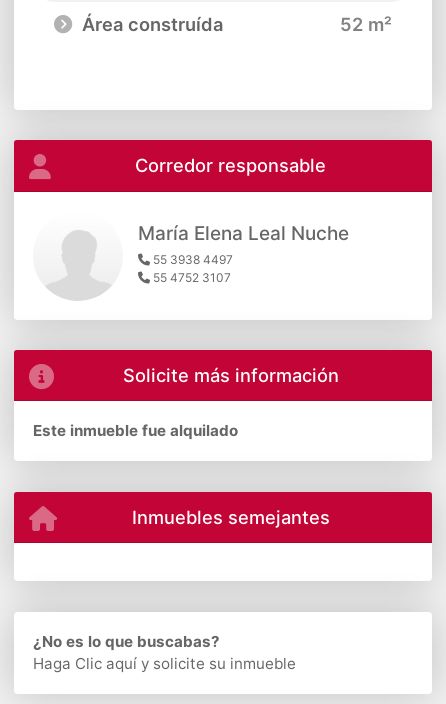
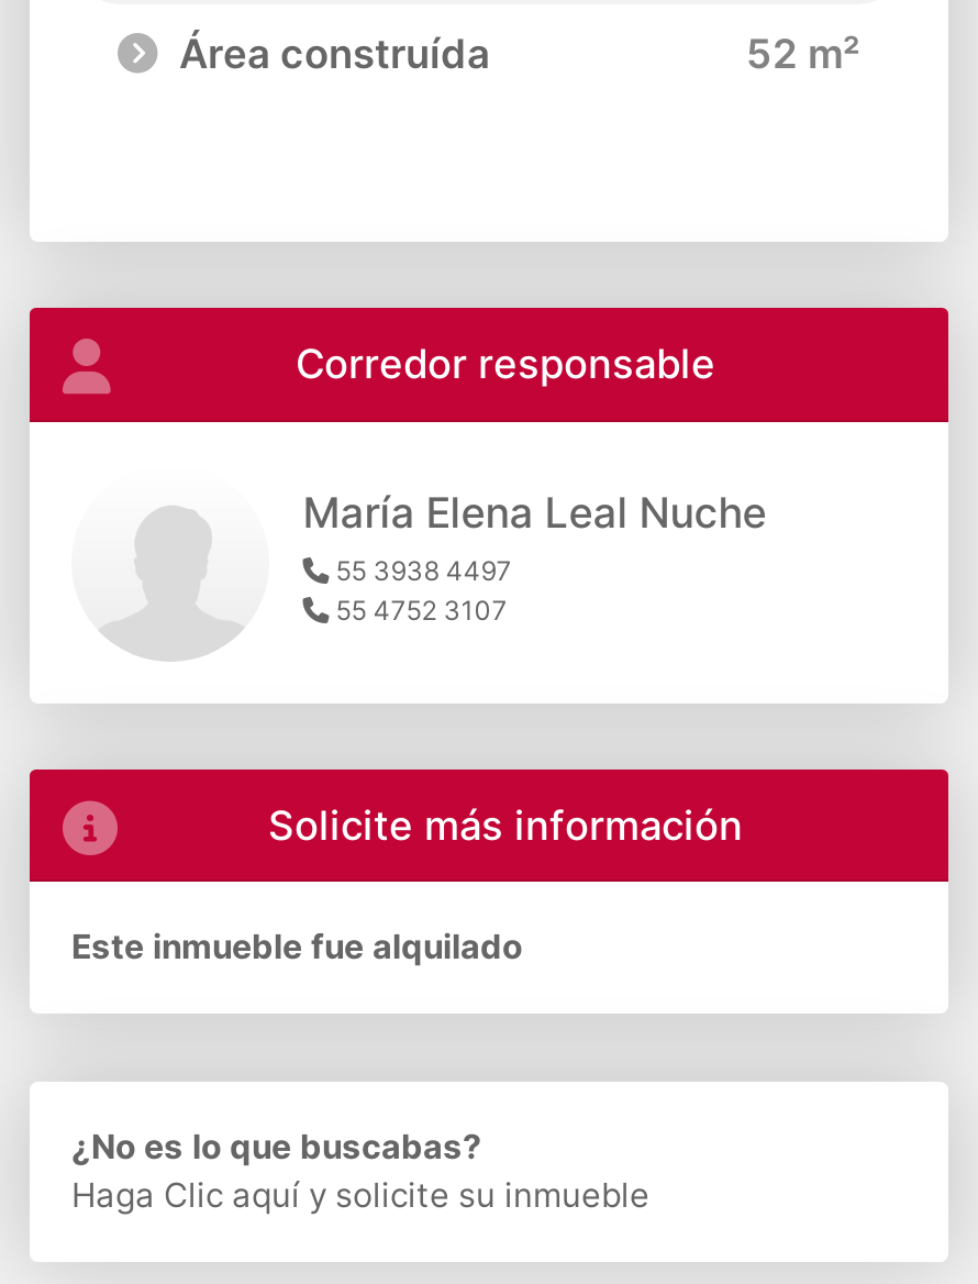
[131,506,329,528] Inmuebles semejantes -> none

